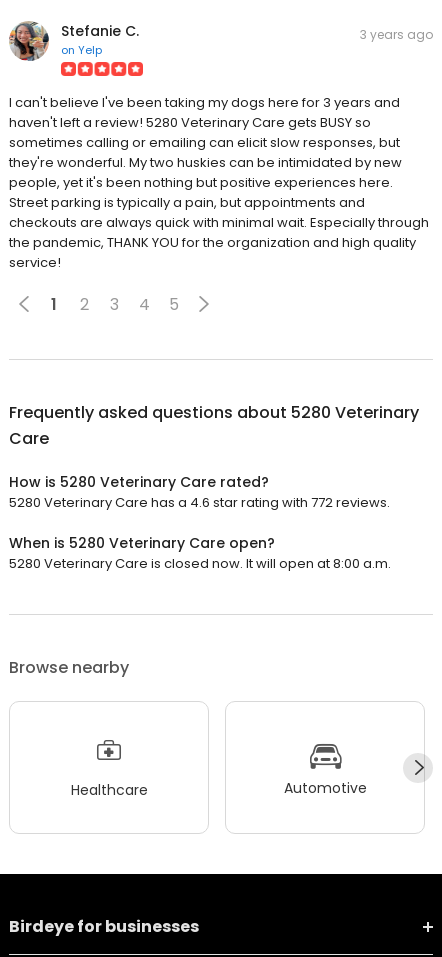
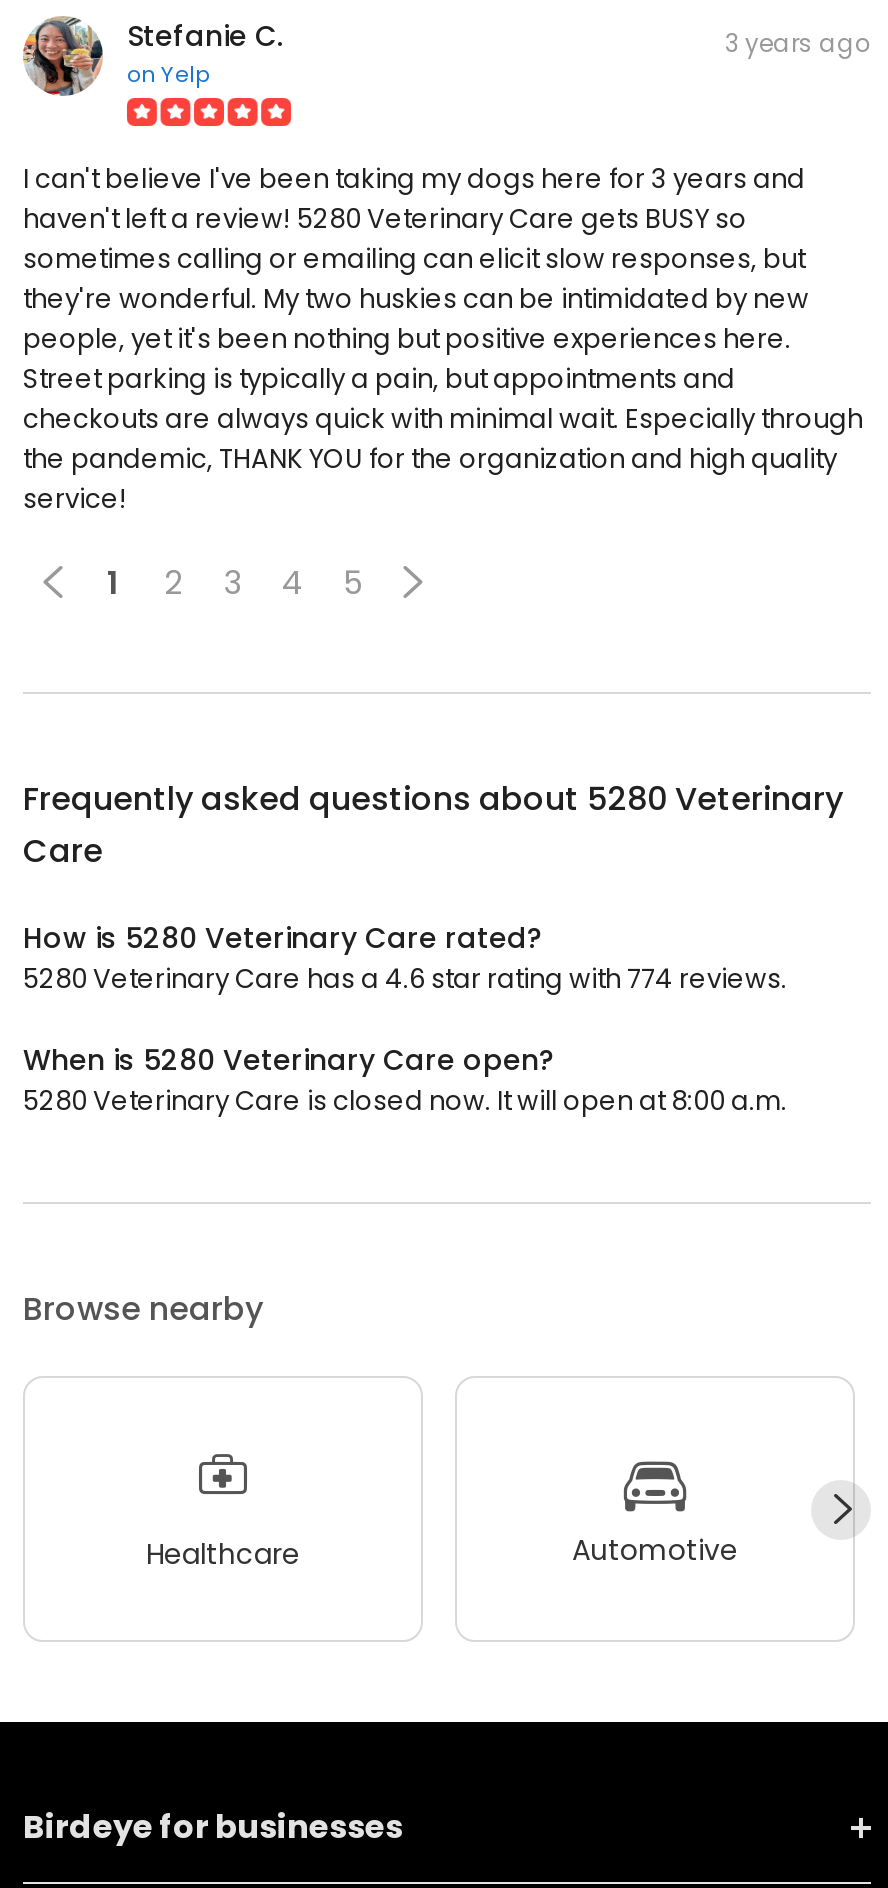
[9,493,390,512] 5280 Veterinary Care has a 4.6 star rating with 772 reviews. -> [23,960,787,998] 5280 Veterinary Care has a 4.6 star rating with 774 reviews.

